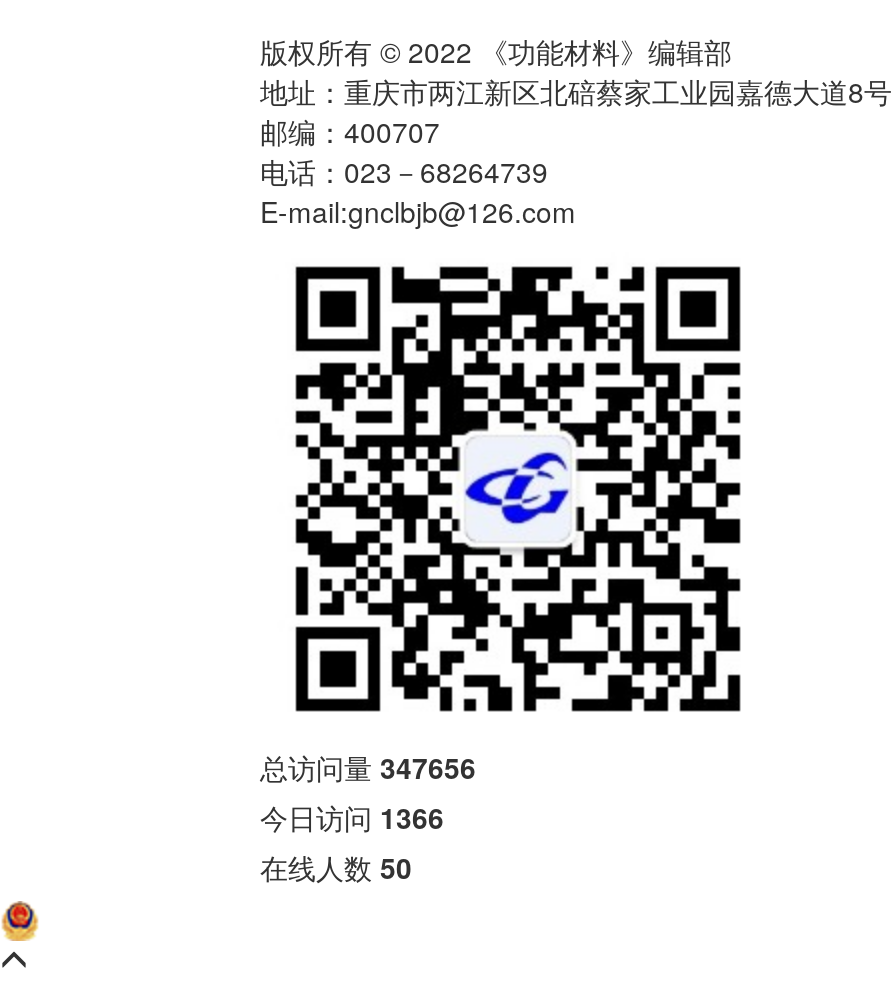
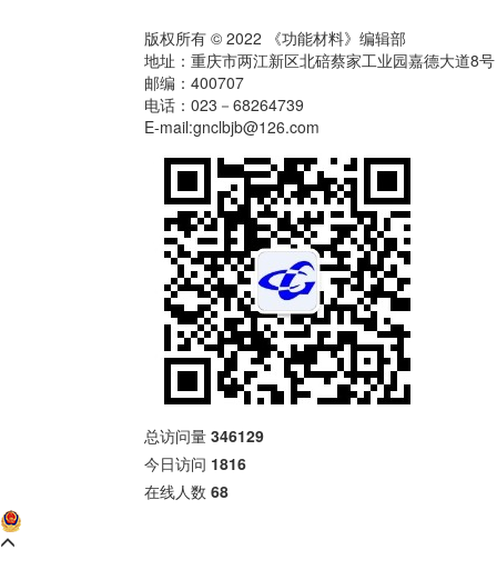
[260,747,476,787] 总访问量347656 -> [144,424,264,447] 总访问量346129
[260,797,444,837] 今日访问1366 -> [144,452,246,474] 今日访问1816
[260,847,412,887] 在线人数50 -> [144,480,229,502] 在线人数68

